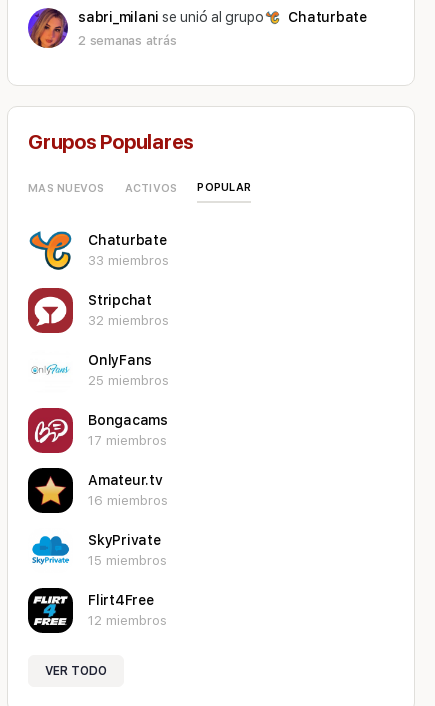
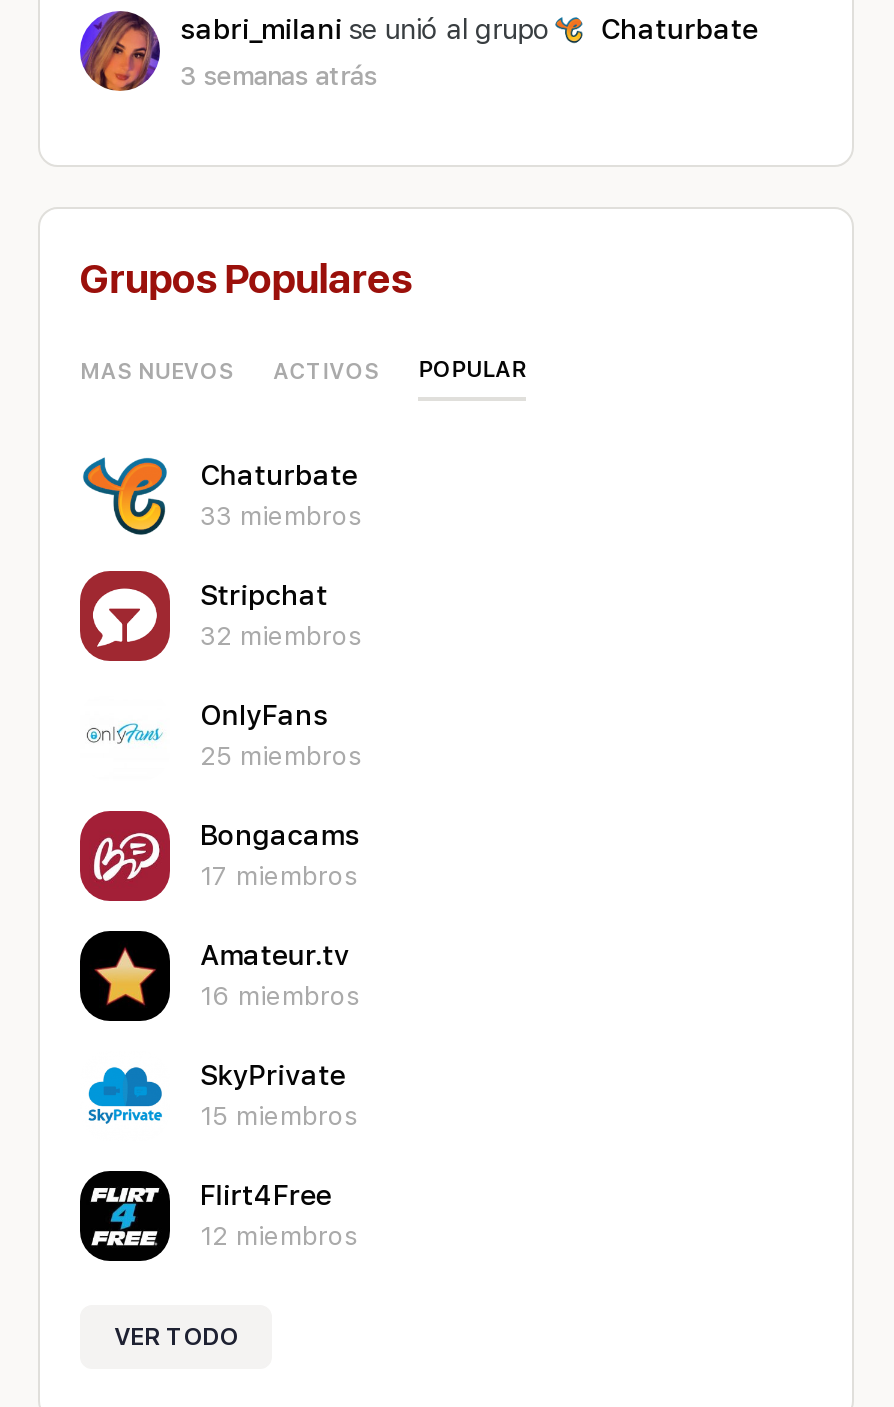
[78,33,176,48] 2 semanas atrás -> [180,61,377,91] 3 semanas atrás

